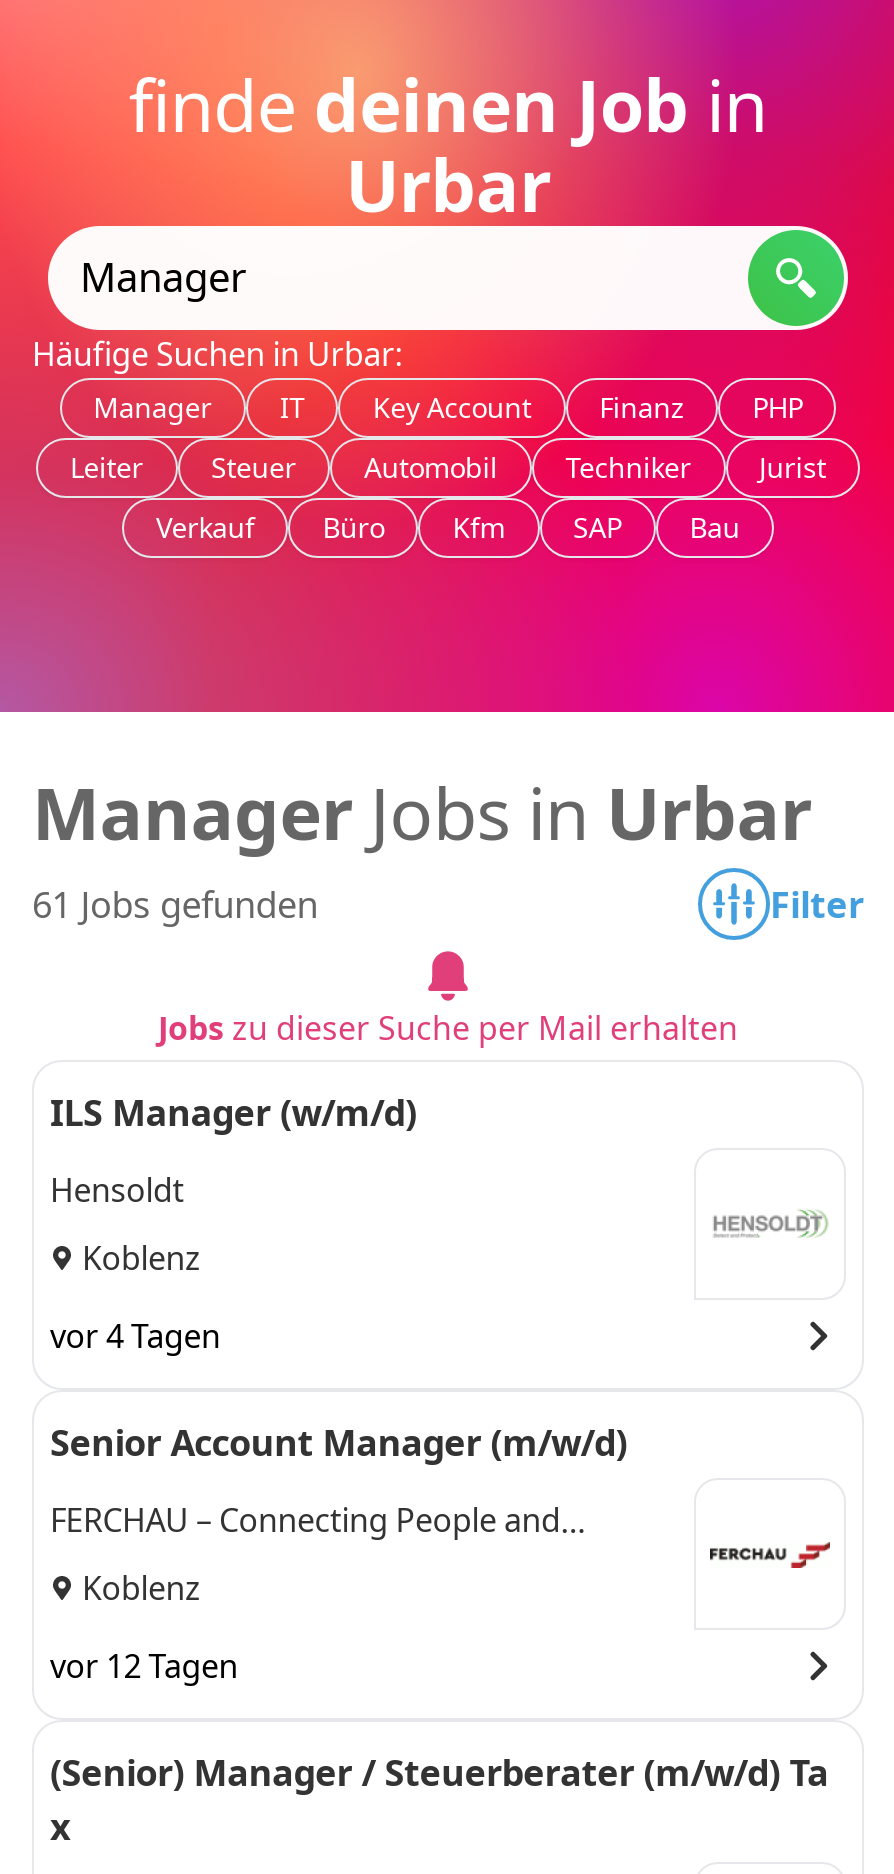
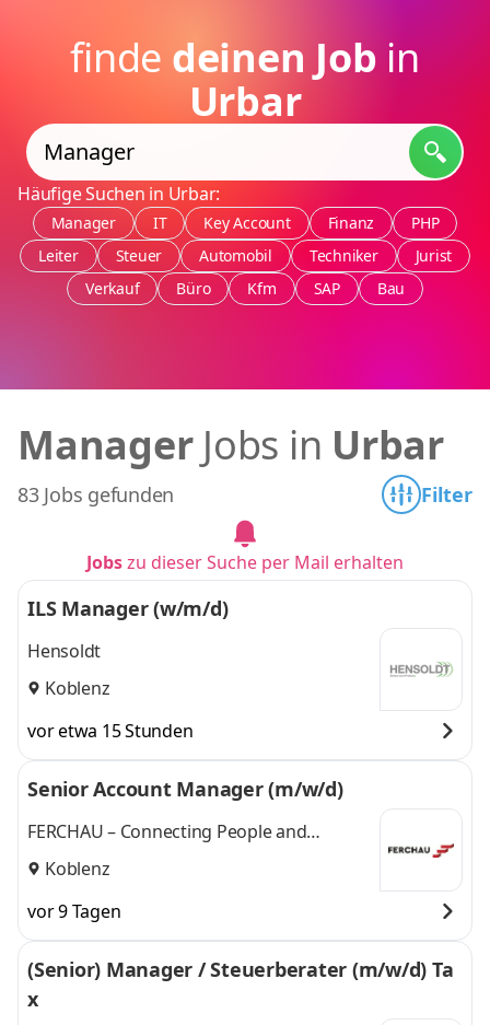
[32,880,318,928] 61 Jobs gefunden -> [17,481,174,508] 83 Jobs gefunden
[50,1314,220,1358] vor 4 Tagen -> [27,719,193,743] vor etwa 15 Stunden
[50,1644,238,1688] vor 12 Tagen -> [27,899,121,923] vor 9 Tagen

